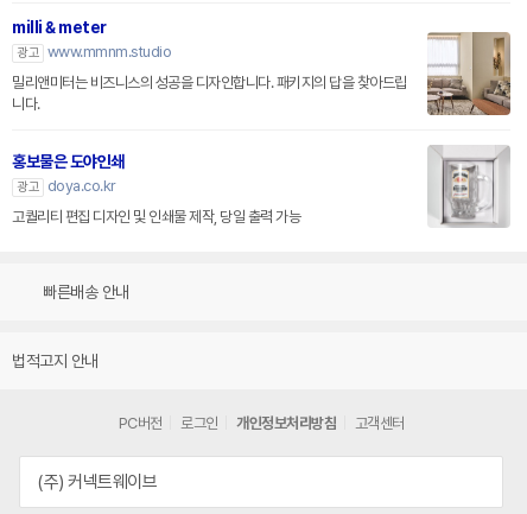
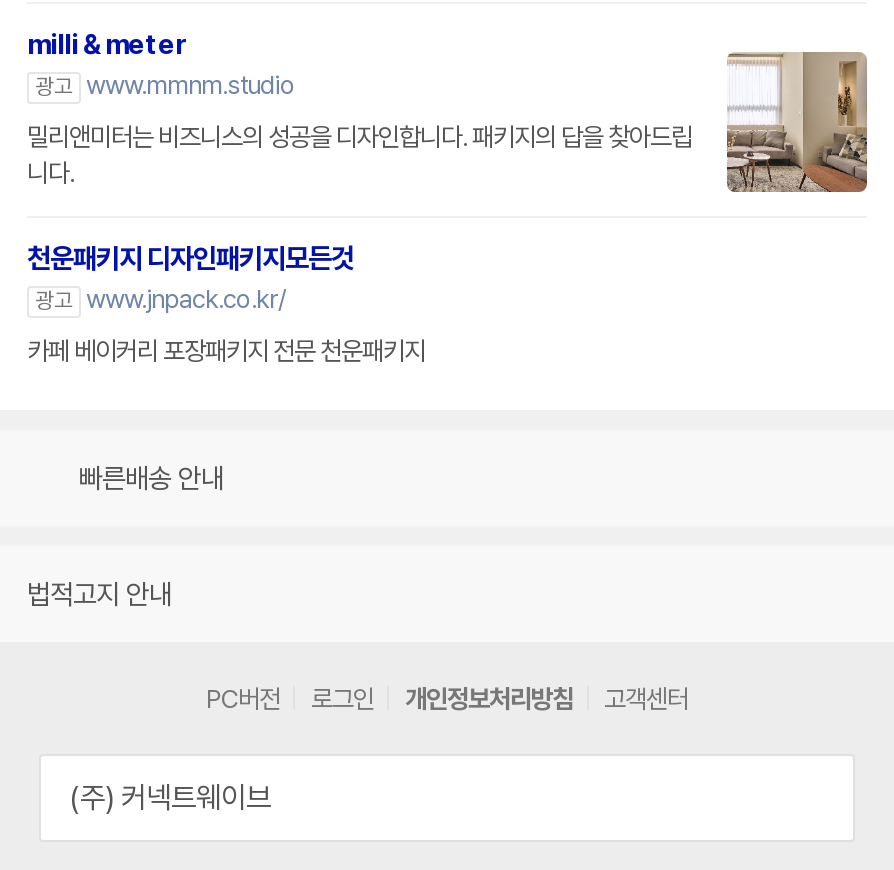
[427,145,512,229] [image] -> none
[12,152,124,195] 홍보물은 도야인쇄 | 광고 doya.co.kr -> [27,242,354,314] 천운패키지 디자인패키지모든것 | 광고 www.jnpack.co.kr/
[12,208,300,226] 고퀄리티 편집 디자인 및 인쇄물 제작, 당일 출력 가능 -> [27,336,425,366] 카페 베이커리 포장패키지 전문 천운패키지

